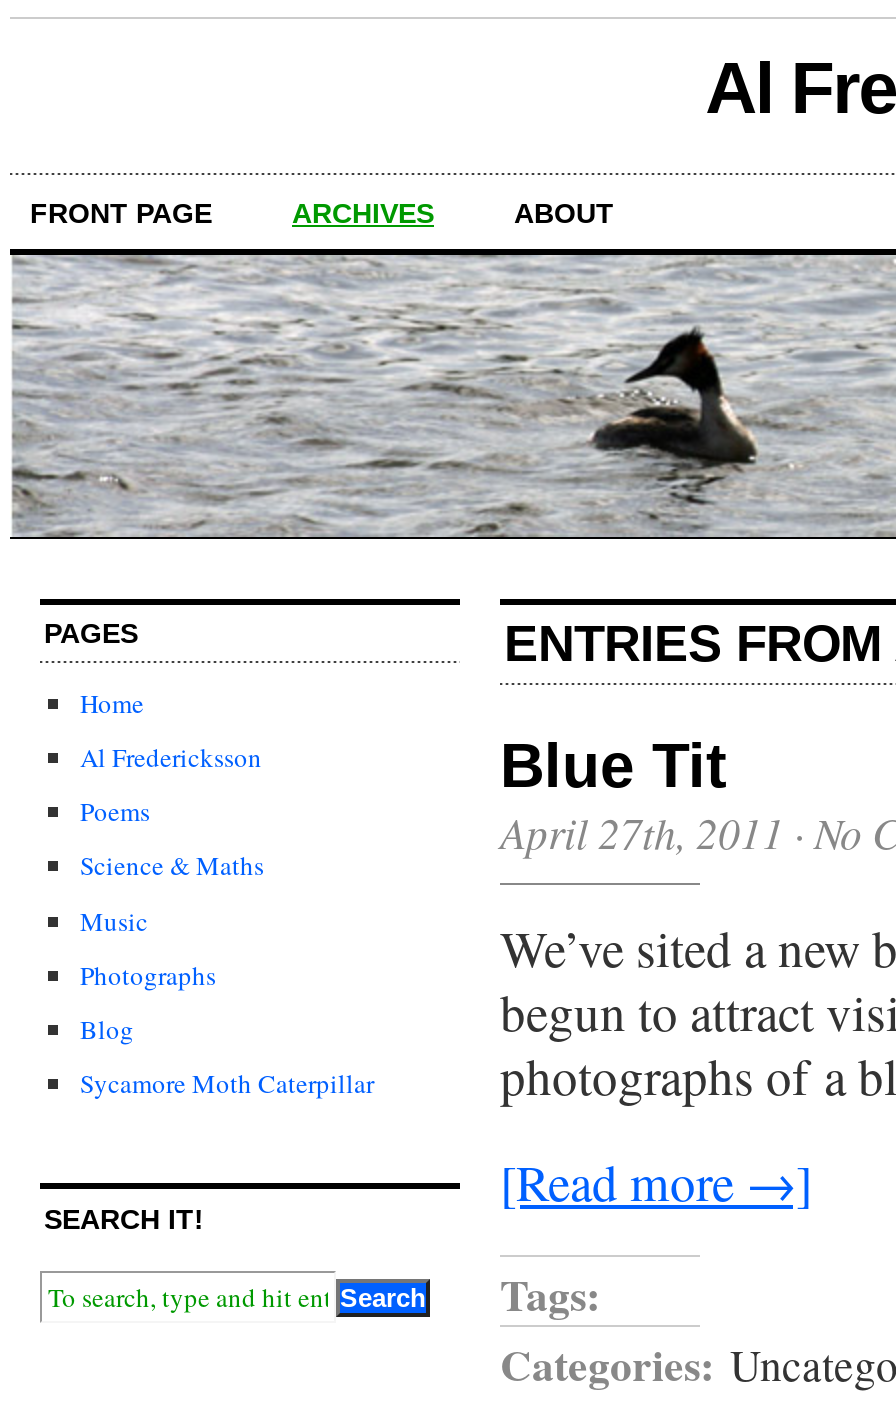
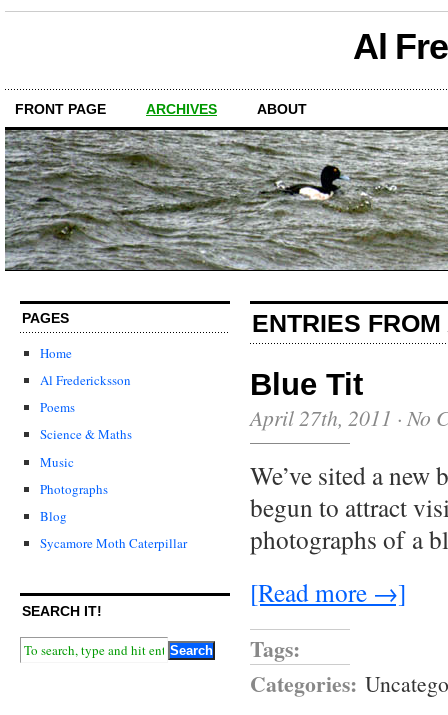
[10,255,890,539] [image] -> [4,130,445,271] [image]

